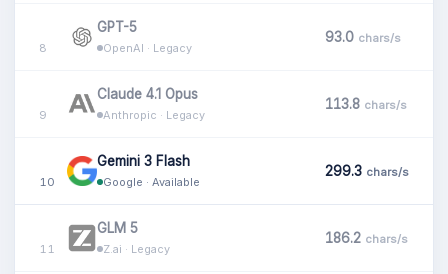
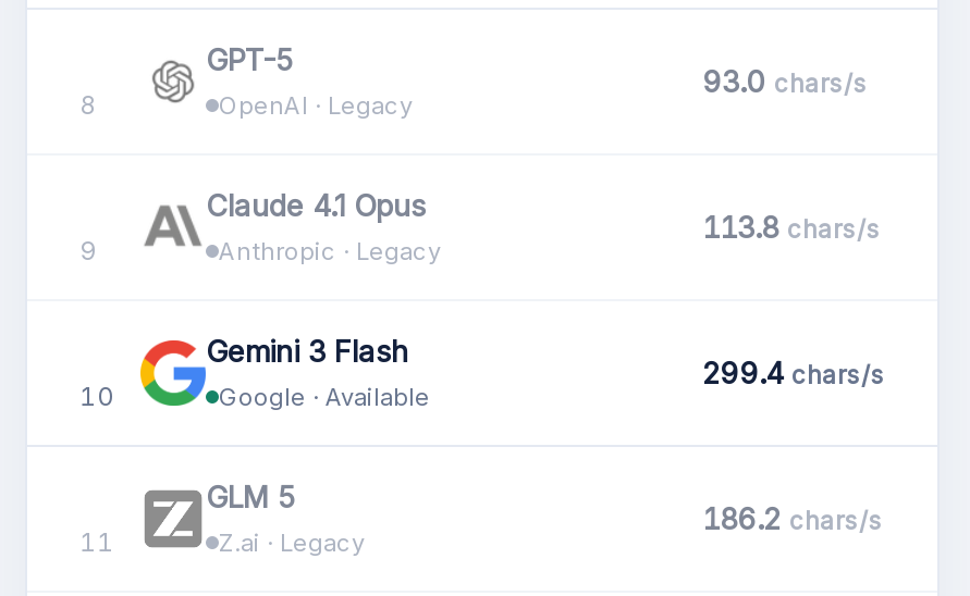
[325,163,409,179] 299.3 chars/s -> [702,356,885,390] 299.4 chars/s

